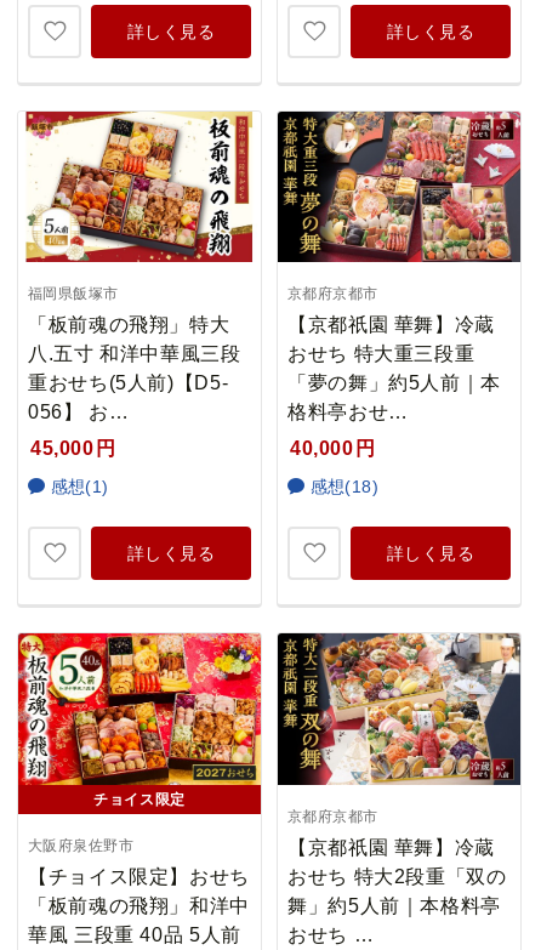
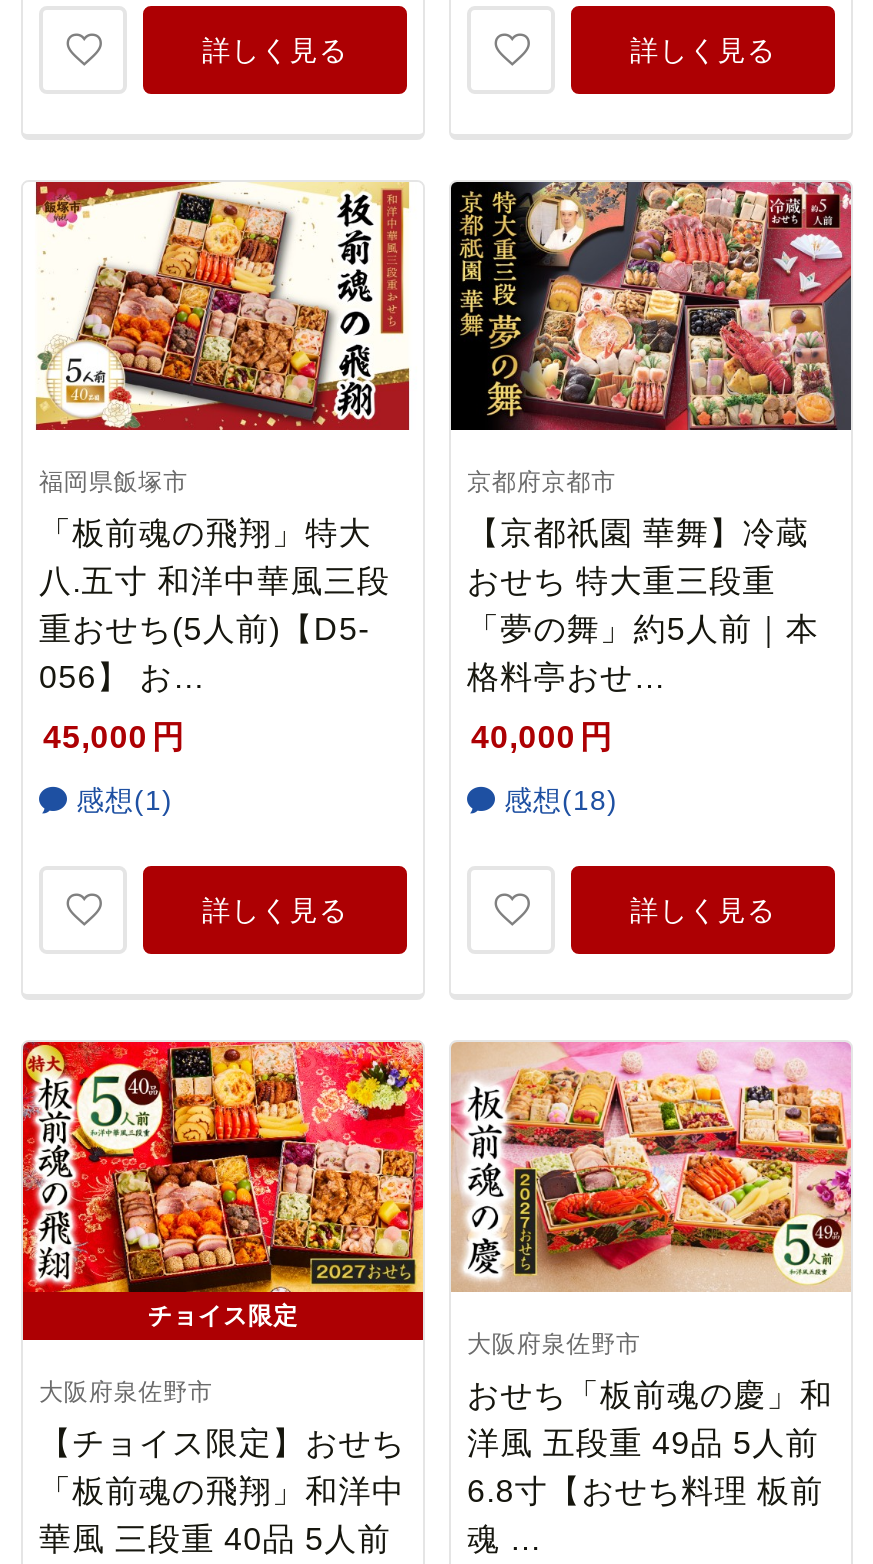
[277,632,522,825] [image] | 京都府京都市 -> [449,1040,853,1357] [image] | 大阪府泉佐野市
[287,837,507,945] 【京都祇園 華舞】冷蔵 | おせち 特大2段重「双の | 舞」約5人前｜本格料亭 | おせち … -> [467,1377,833,1555] おせち「板前魂の慶」和 | 洋風 五段重 49品 5人前 | 6.8寸【おせち料理 板前 | 魂 …

